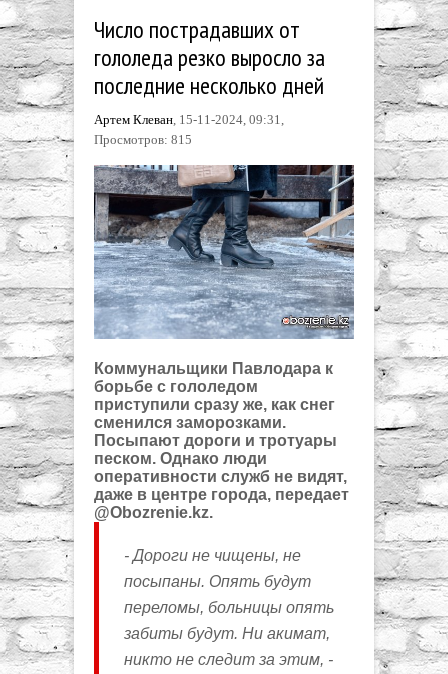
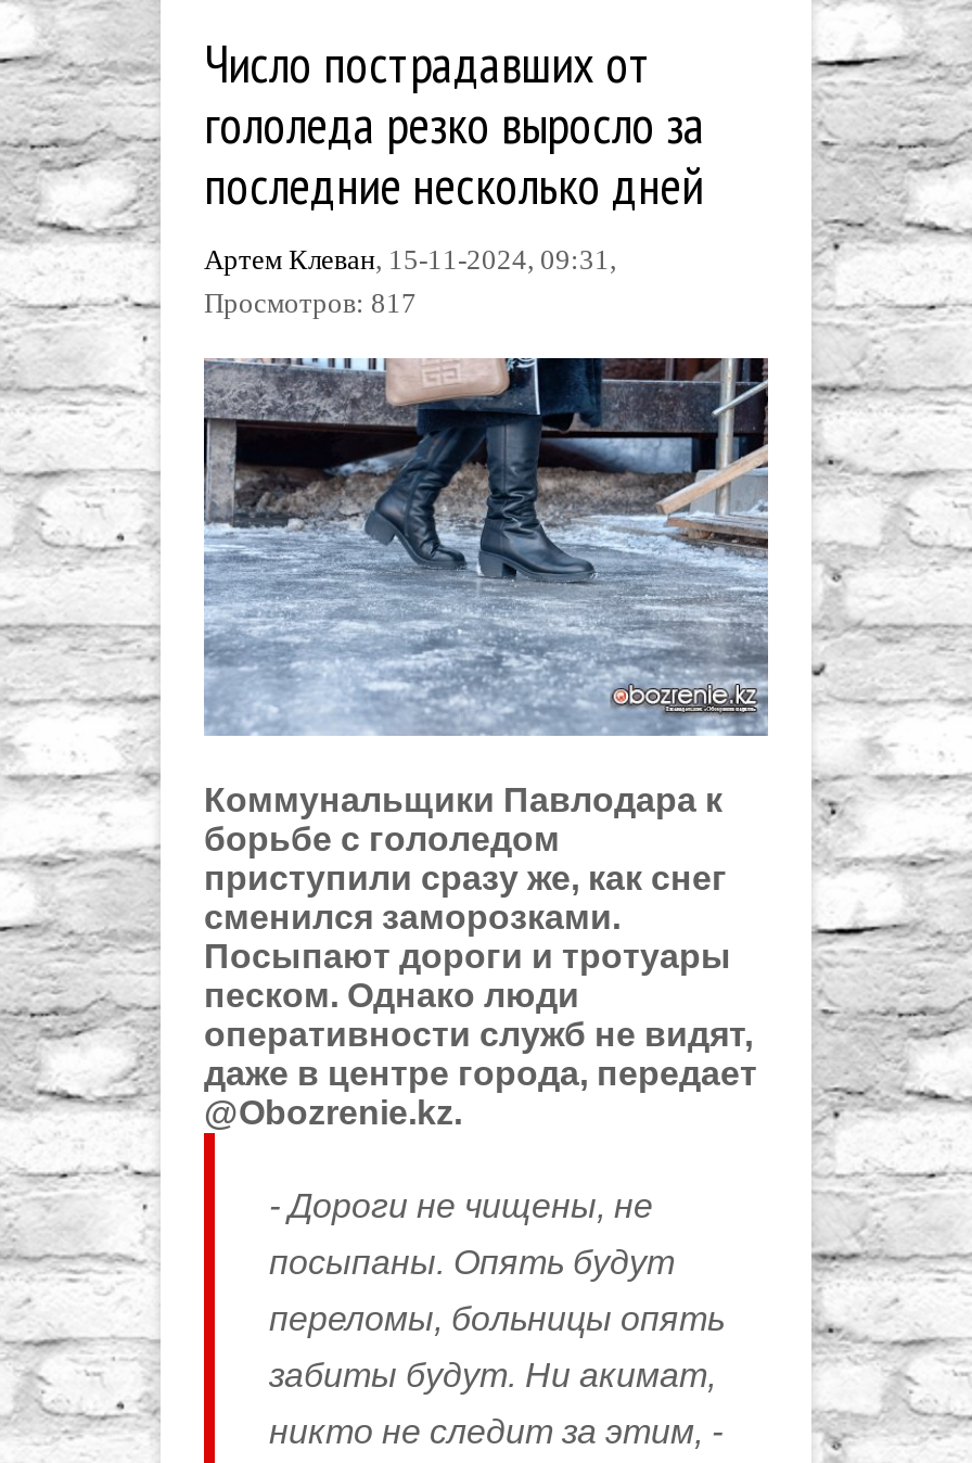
[94,132,192,147] Просмотров: 815 -> [204,287,417,319] Просмотров: 817

